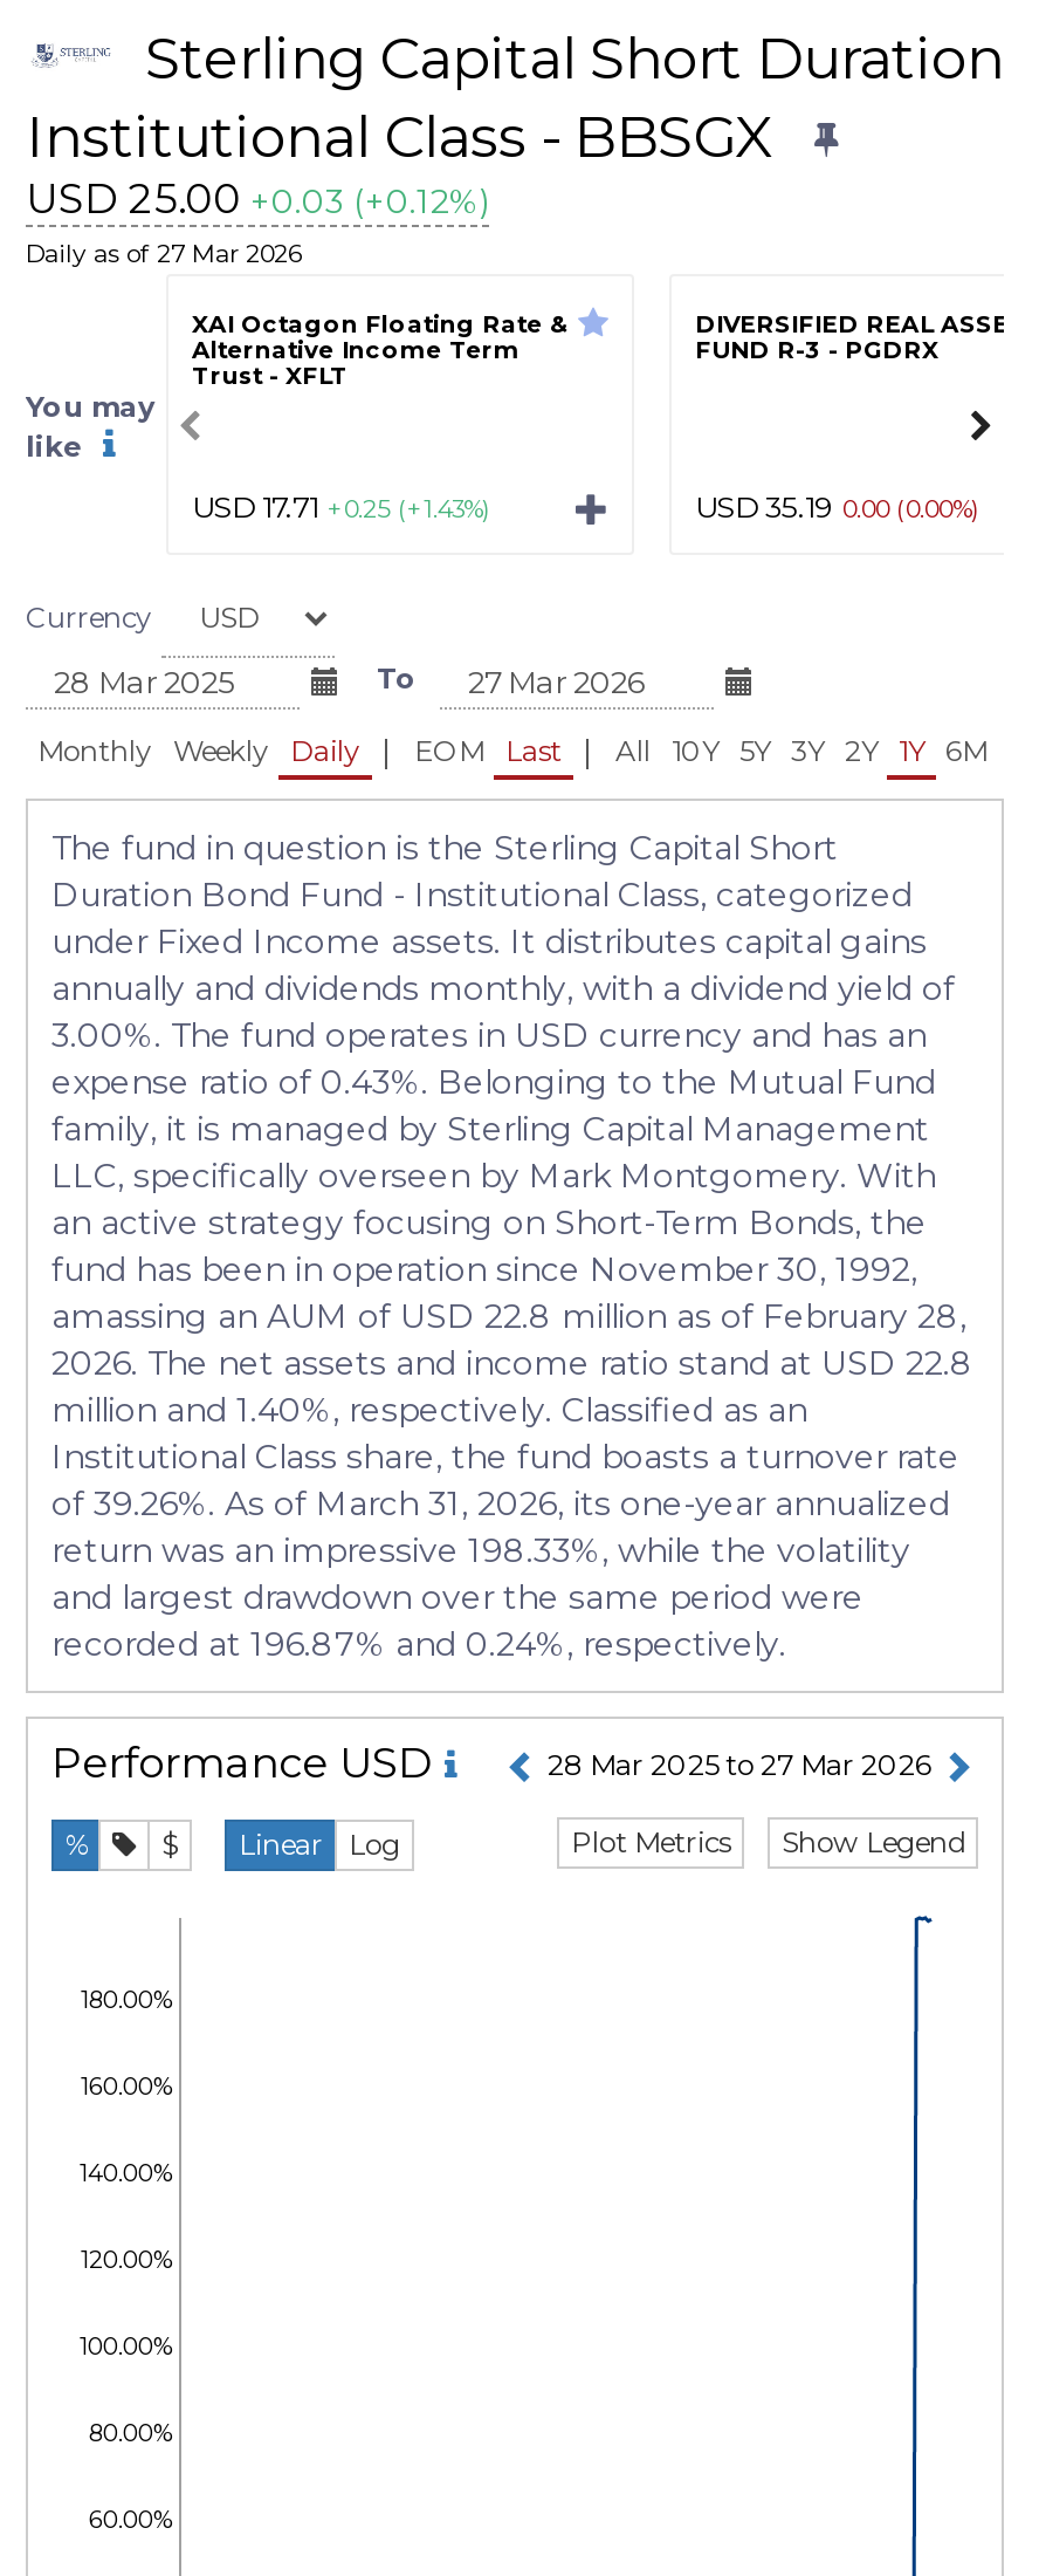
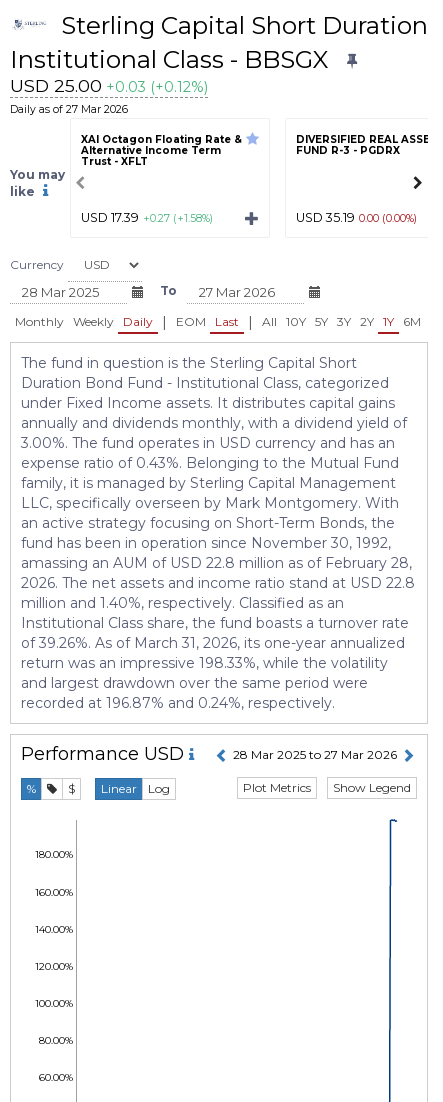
[192,489,489,524] USD 17.71 +0.25 (+1.43%) -> [81,210,213,225] USD 17.39 +0.27 (+1.58%)

